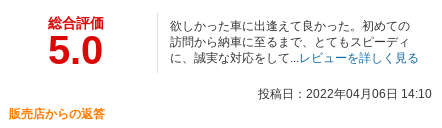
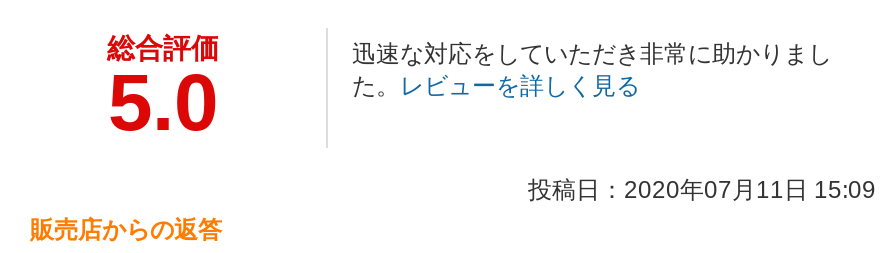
[170,19,419,65] 欲しかった車に出逢えて良かった。初めての | 訪問から納車に至るまで、とてもスピーディ | に、誠実な対応をして...レビューを詳しく見る -> [352,40,832,100] 迅速な対応をしていただき非常に助かりまし | た。レビューを詳しく見る
[258,87,432,101] 投稿日：2022年04月06日 14:10 -> [528,176,876,204] 投稿日：2020年07月11日 15:09

